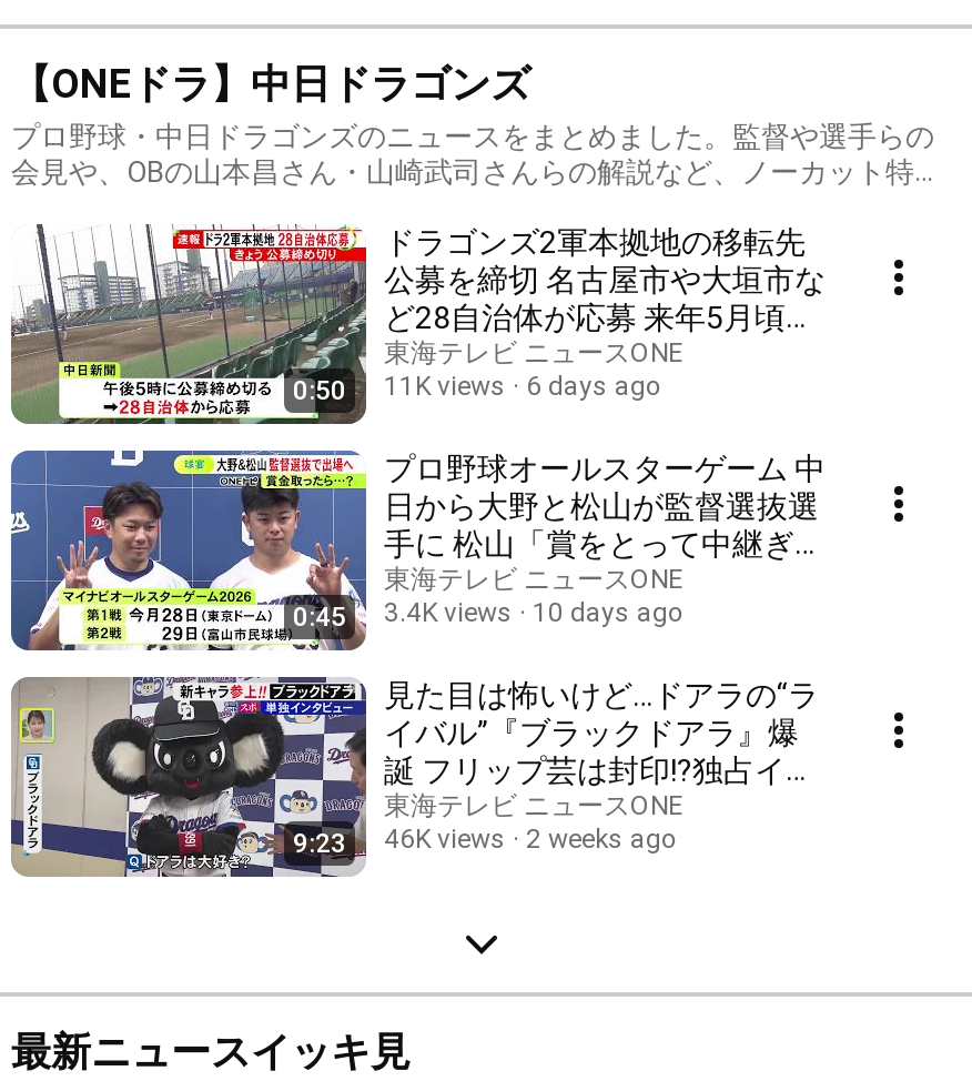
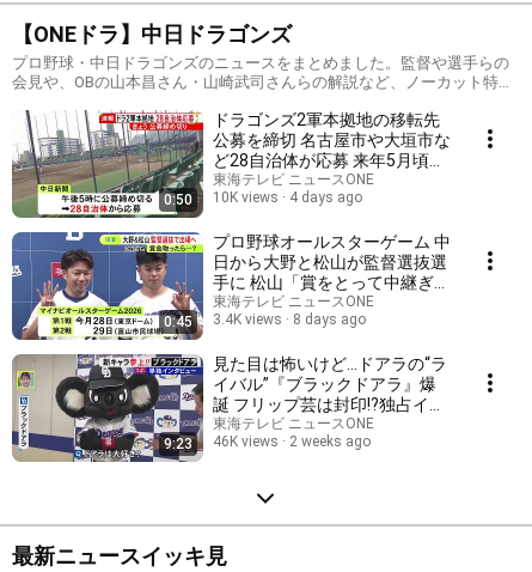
[384,370,506,401] 11K views -> [213,188,279,205] 10K views
[526,370,661,401] 6 days ago -> [289,188,362,205] 4 days ago
[293,596,684,632] 0:45 3.4K views 10 days ago -> [164,311,366,330] 0:45 3.4K views 8 days ago

